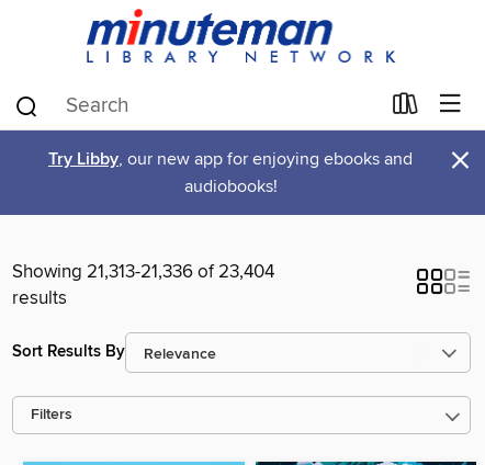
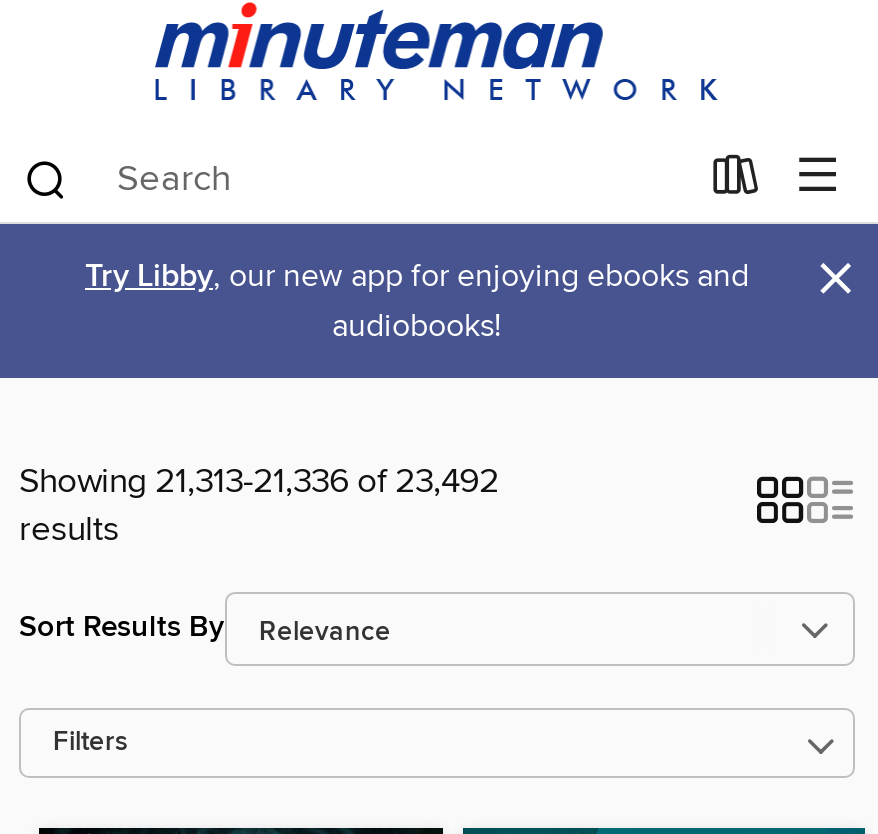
[12,260,274,284] Showing 21,313-21,336 of 23,404 -> [19,459,499,503] Showing 21,313-21,336 of 23,492

